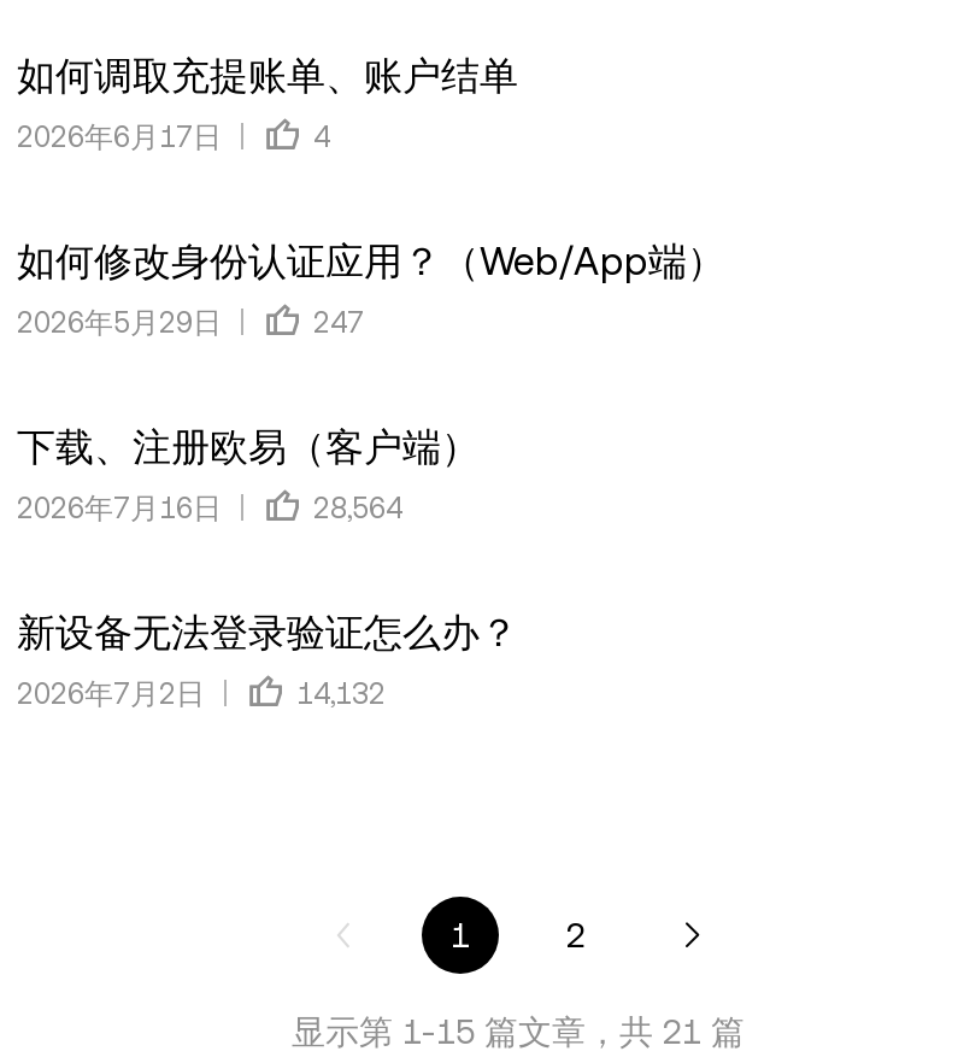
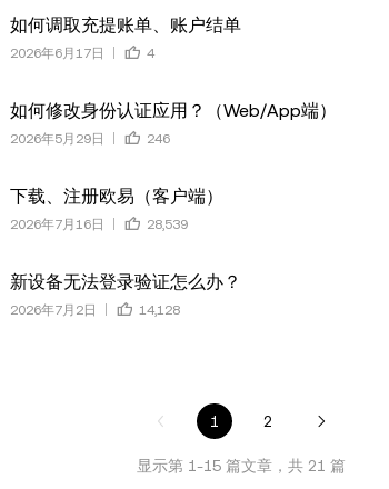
[313,305,364,339] 247 -> [147,131,170,146] 246
[313,491,402,524] 28,564 -> [147,216,188,232] 28,539
[296,676,386,710] 14,132 -> [139,302,180,317] 14,128

